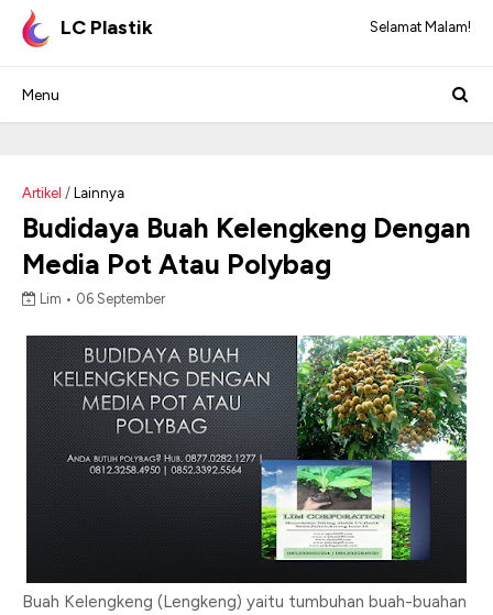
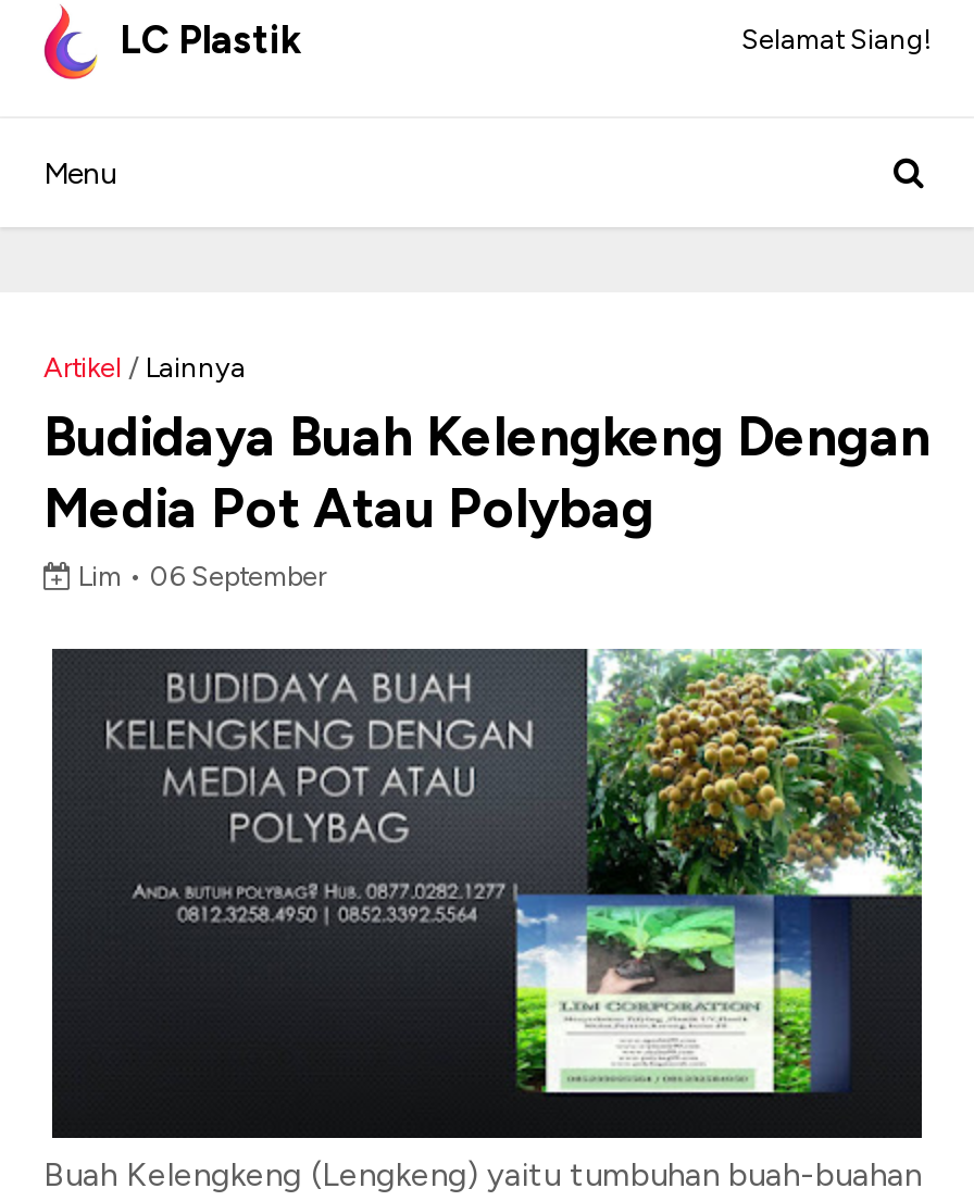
[370,19,471,35] Selamat Malam! -> [741,23,931,55] Selamat Siang!

